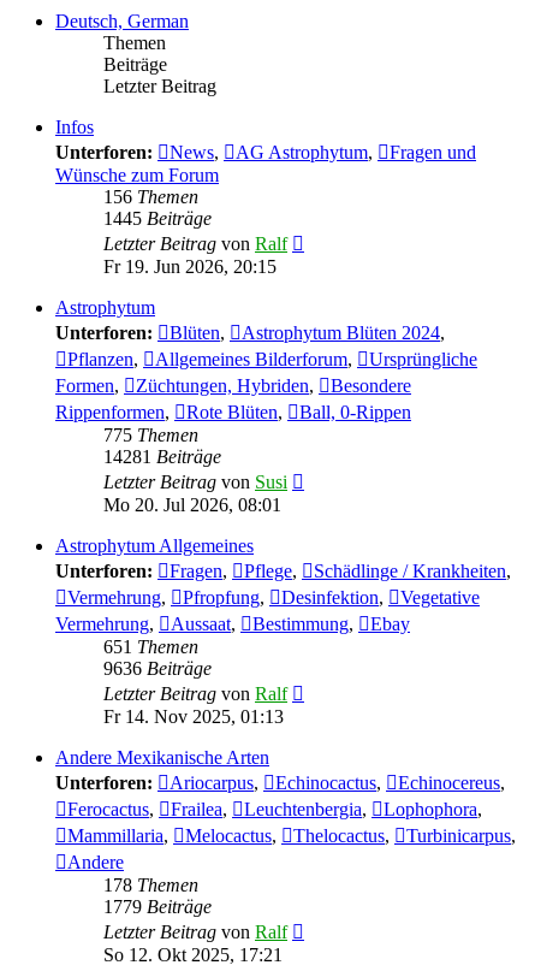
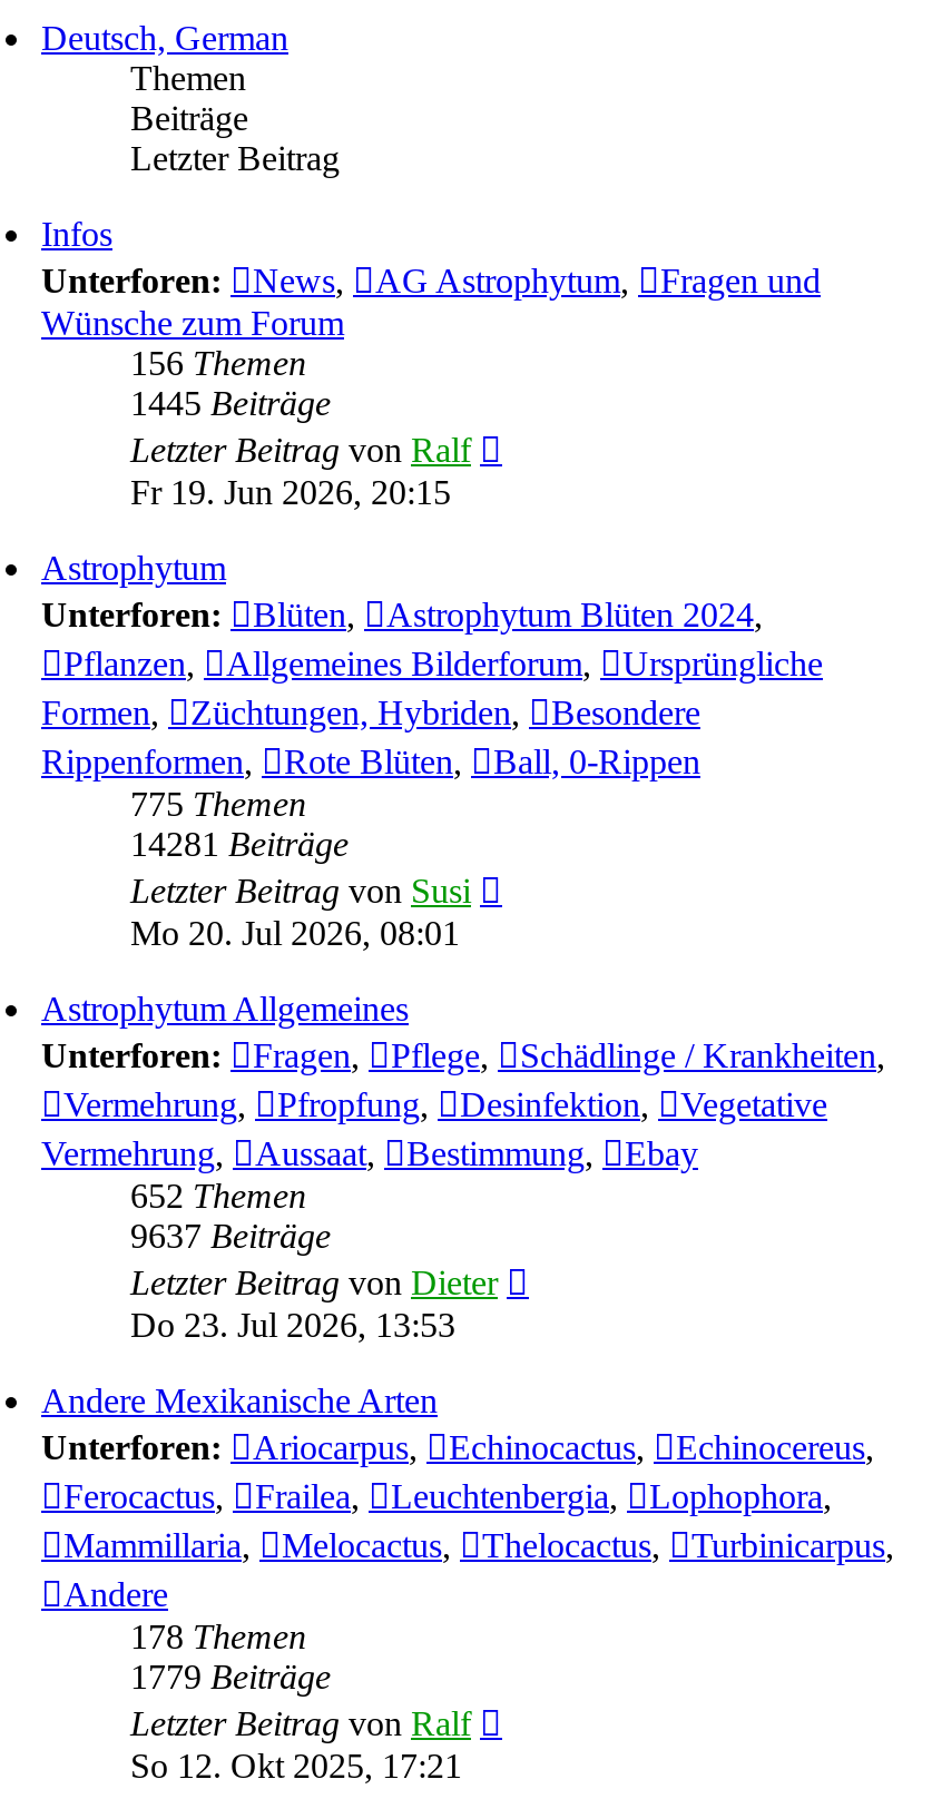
[103,637,198,658] 651 Themen -> [130,1178,306,1216] 652 Themen
[103,659,212,679] 9636 Beiträge -> [130,1218,331,1256] 9637 Beiträge
[103,684,287,704] Letzter Beitrag von Ralf -> [130,1265,498,1302] Letzter Beitrag von Dieter
[103,707,284,727] Fr 14. Nov 2025, 01:13 -> [130,1307,455,1345] Do 23. Jul 2026, 13:53

